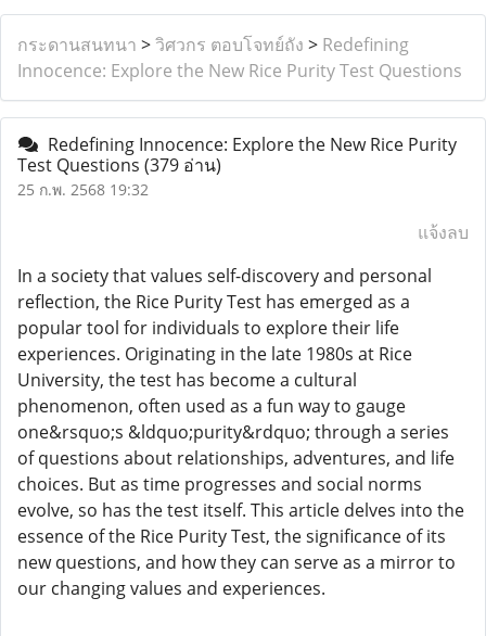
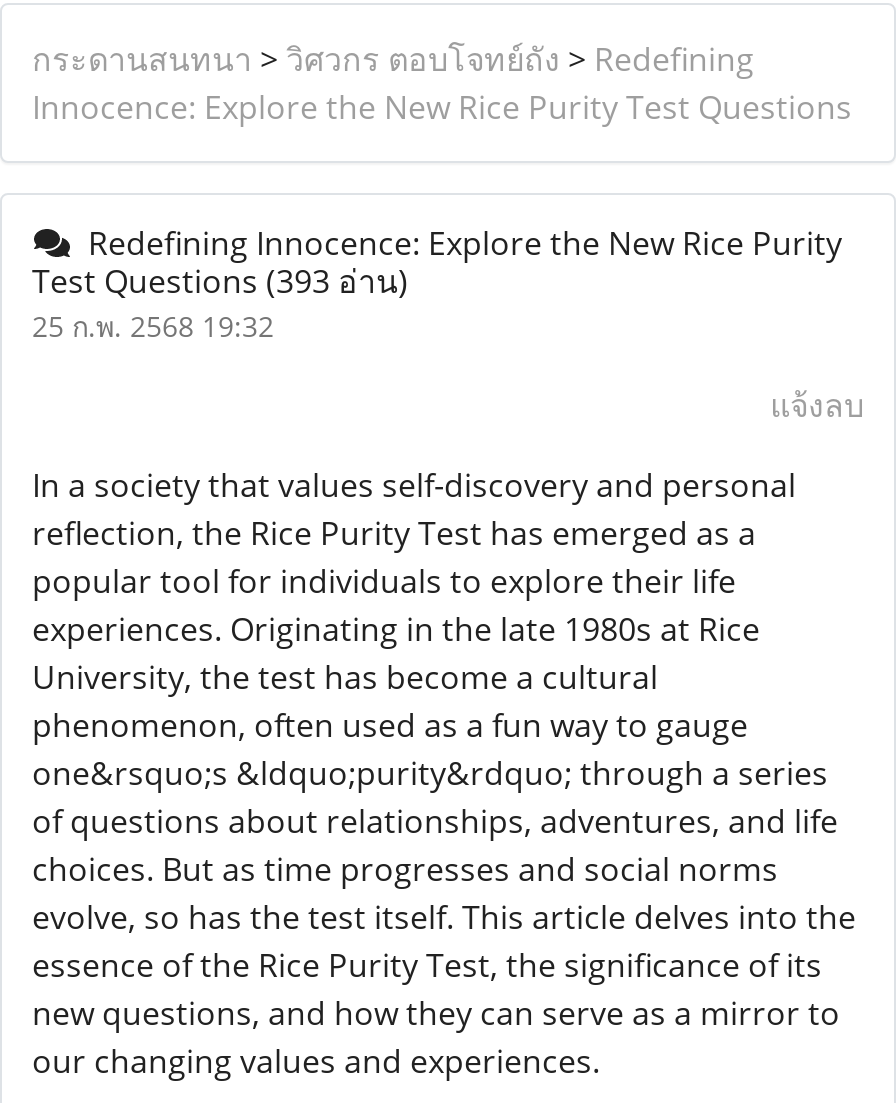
[17,153,221,177] Test Questions (379 อ่าน) -> [32,259,408,303] Test Questions (393 อ่าน)

